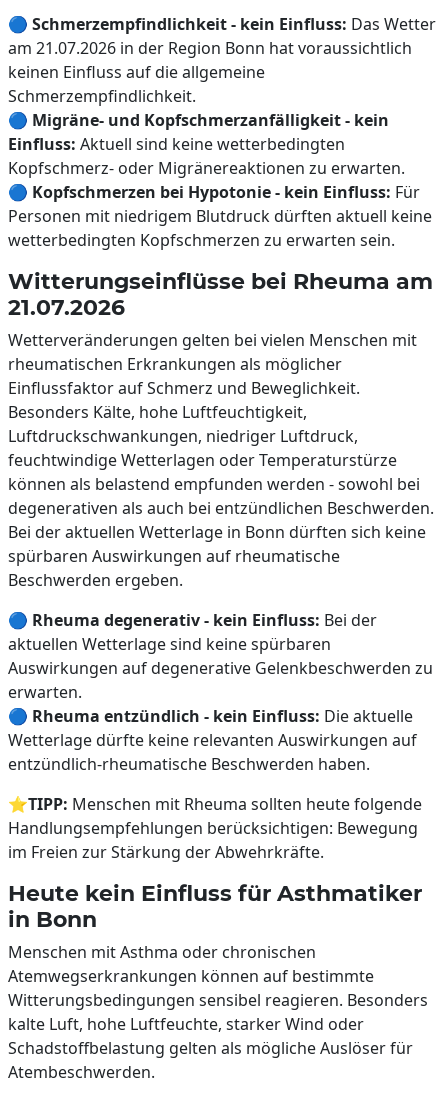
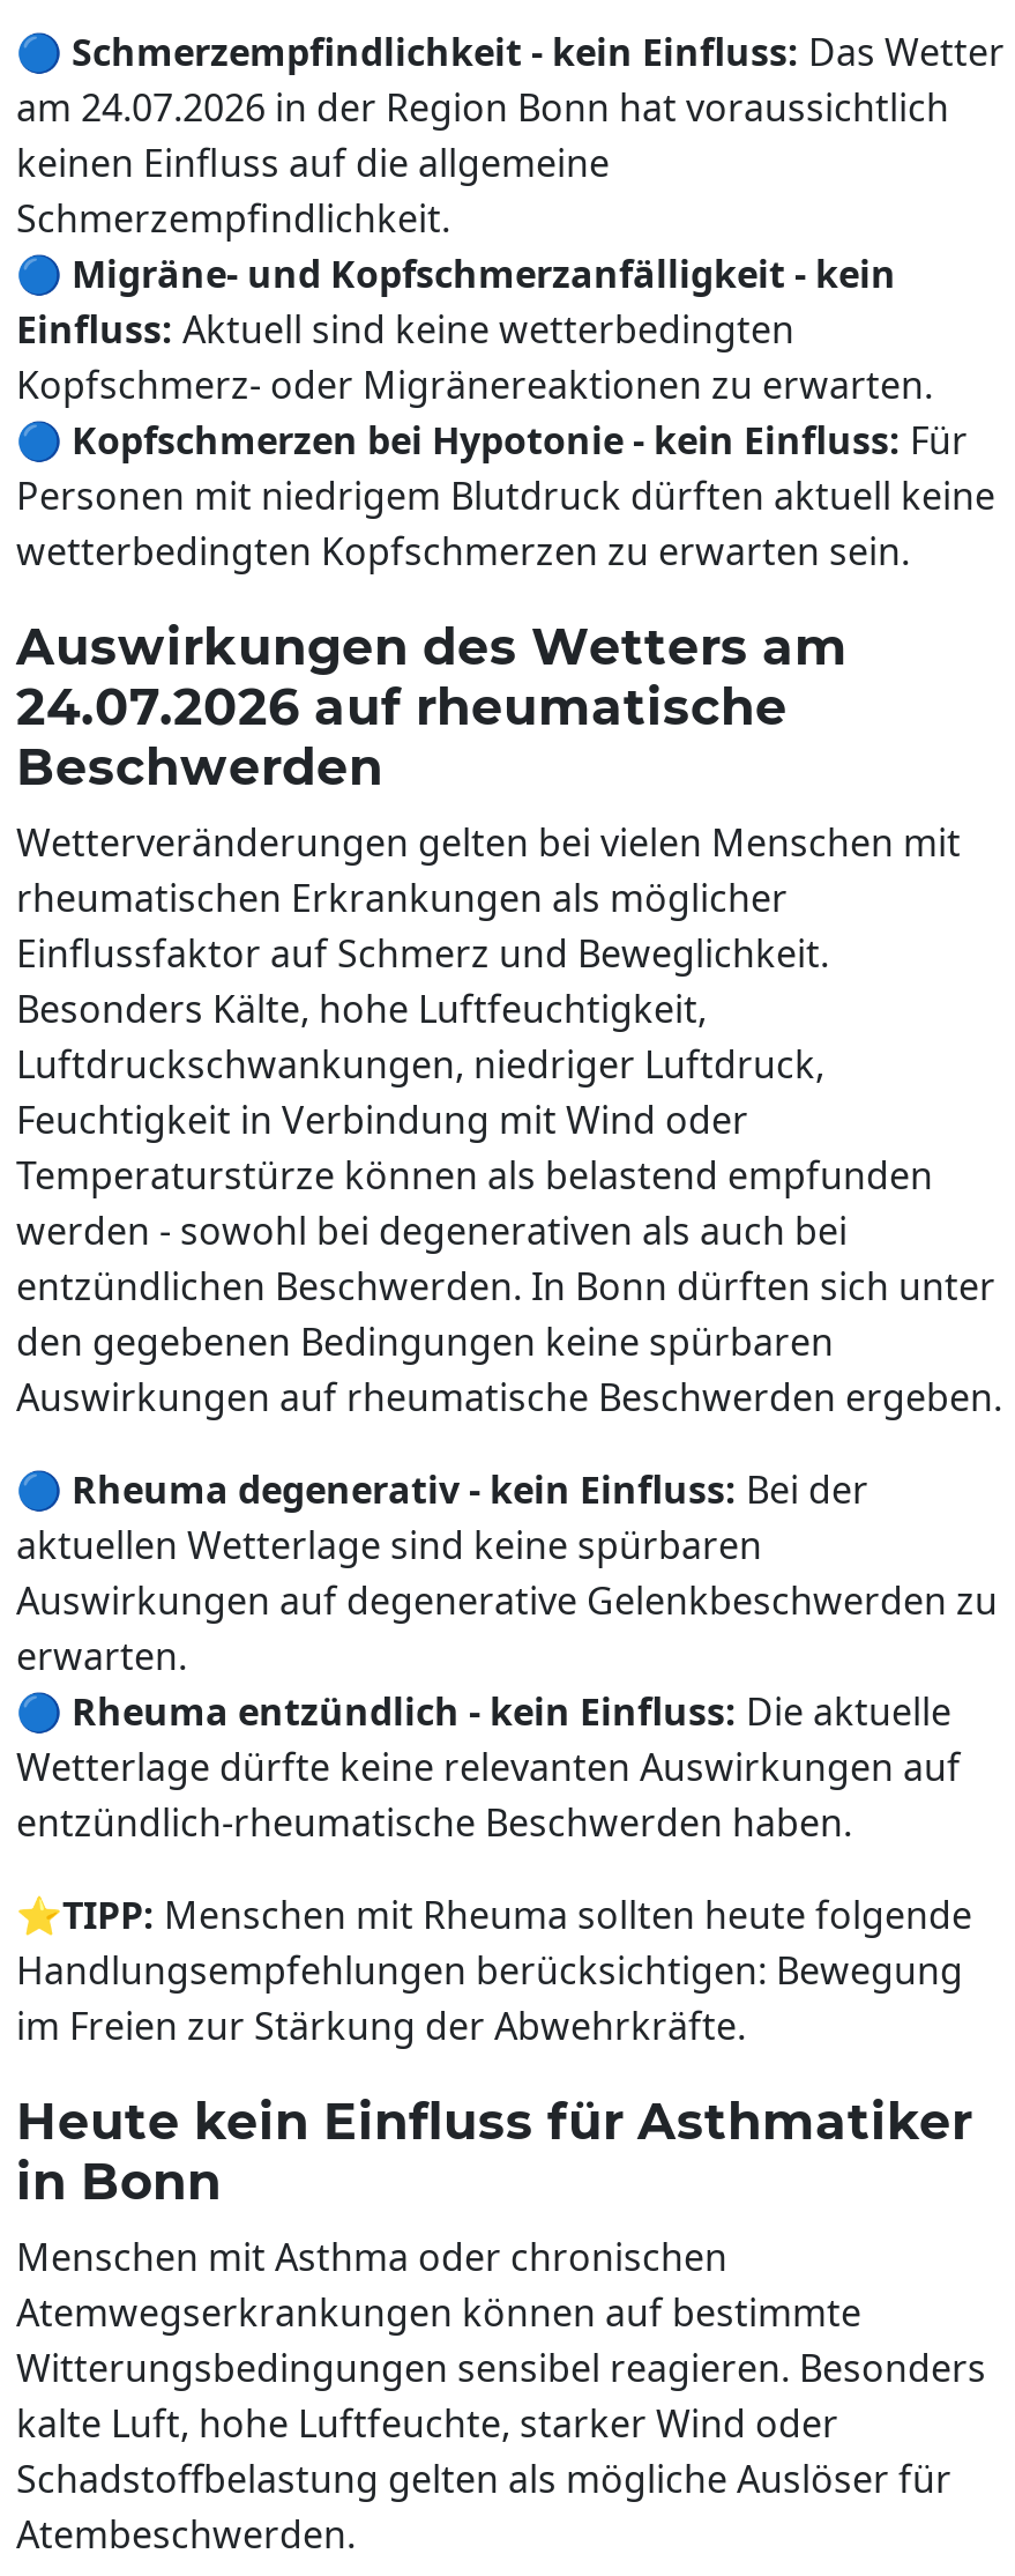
[8,37,412,59] am 21.07.2026 in der Region Bonn hat voraussichtlich -> [16,82,949,133] am 24.07.2026 in der Region Bonn hat voraussichtlich
[8,268,433,320] Witterungseinflüsse bei Rheuma am | 21.07.2026 -> [16,616,848,796] Auswirkungen des Wetters am | 24.07.2026 auf rheumatische | Beschwerden
[8,449,434,591] feuchtwindige Wetterlagen oder Temperaturstürze | können als belastend empfunden werden - sowohl bei | degenerativen als auch bei entzündlichen Beschwerden. | Bei der aktuellen Wetterlage in Bonn dürften sich keine | spürbaren Auswirkungen auf rheumatische | Beschwerden ergeben. -> [16,1094,1002,1423] Feuchtigkeit in Verbindung mit Wind oder | Temperaturstürze können als belastend empfunden | werden - sowohl bei degenerativen als auch bei | entzündlichen Beschwerden. In Bonn dürften sich unter | den gegebenen Bedingungen keine spürbaren | Auswirkungen auf rheumatische Beschwerden ergeben.

